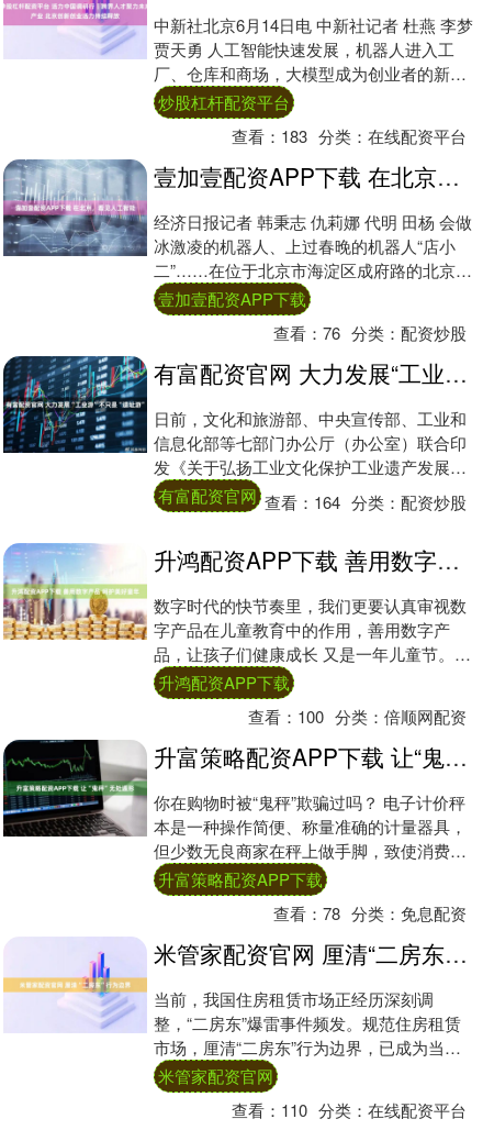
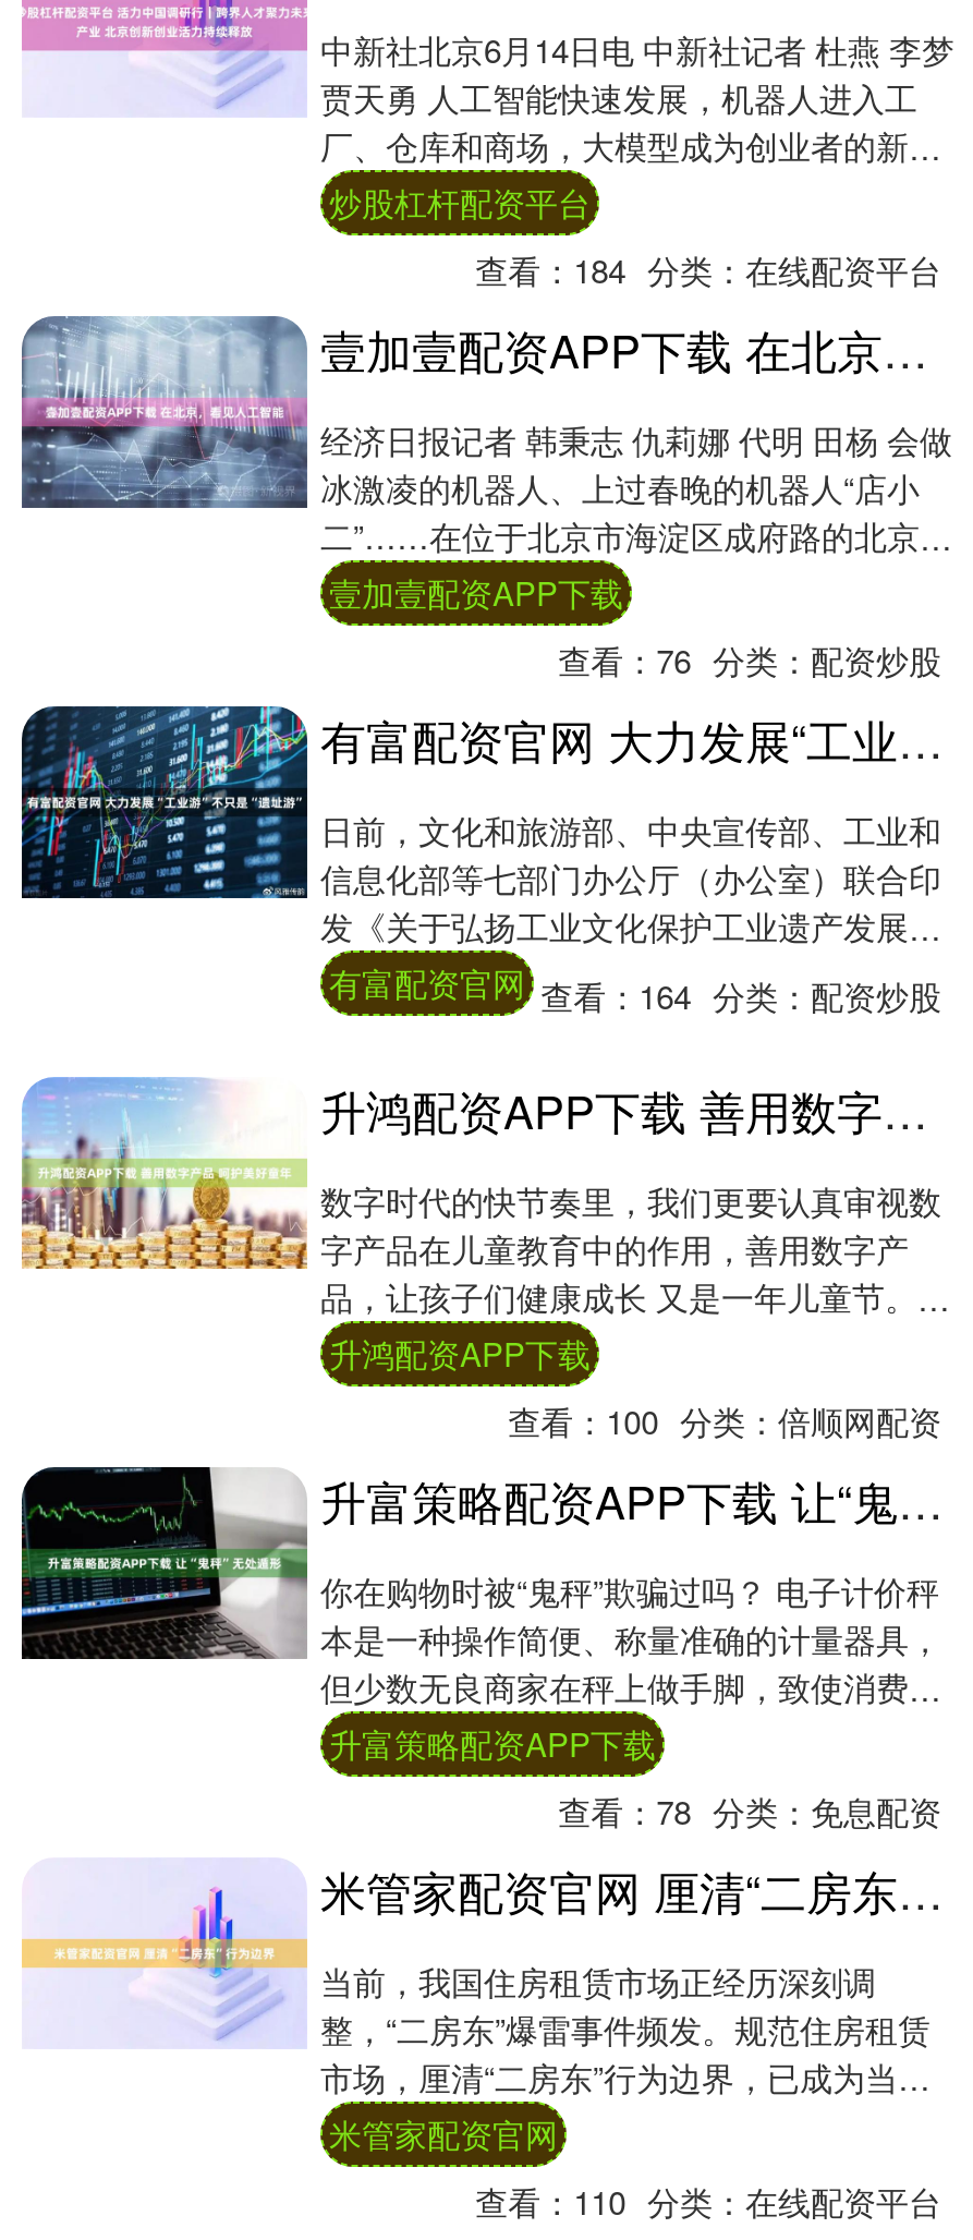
[232,125,467,148] 查看：183 分类：在线配资平台 -> [475,247,941,293] 查看：184 分类：在线配资平台

